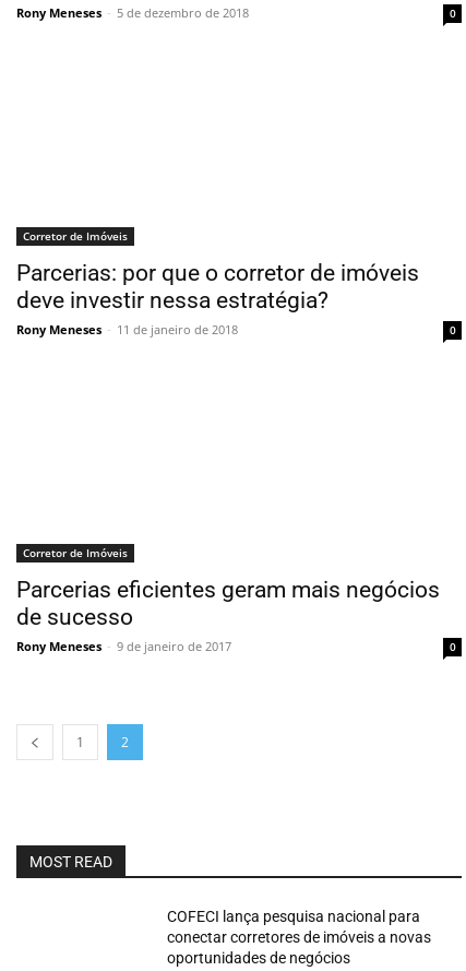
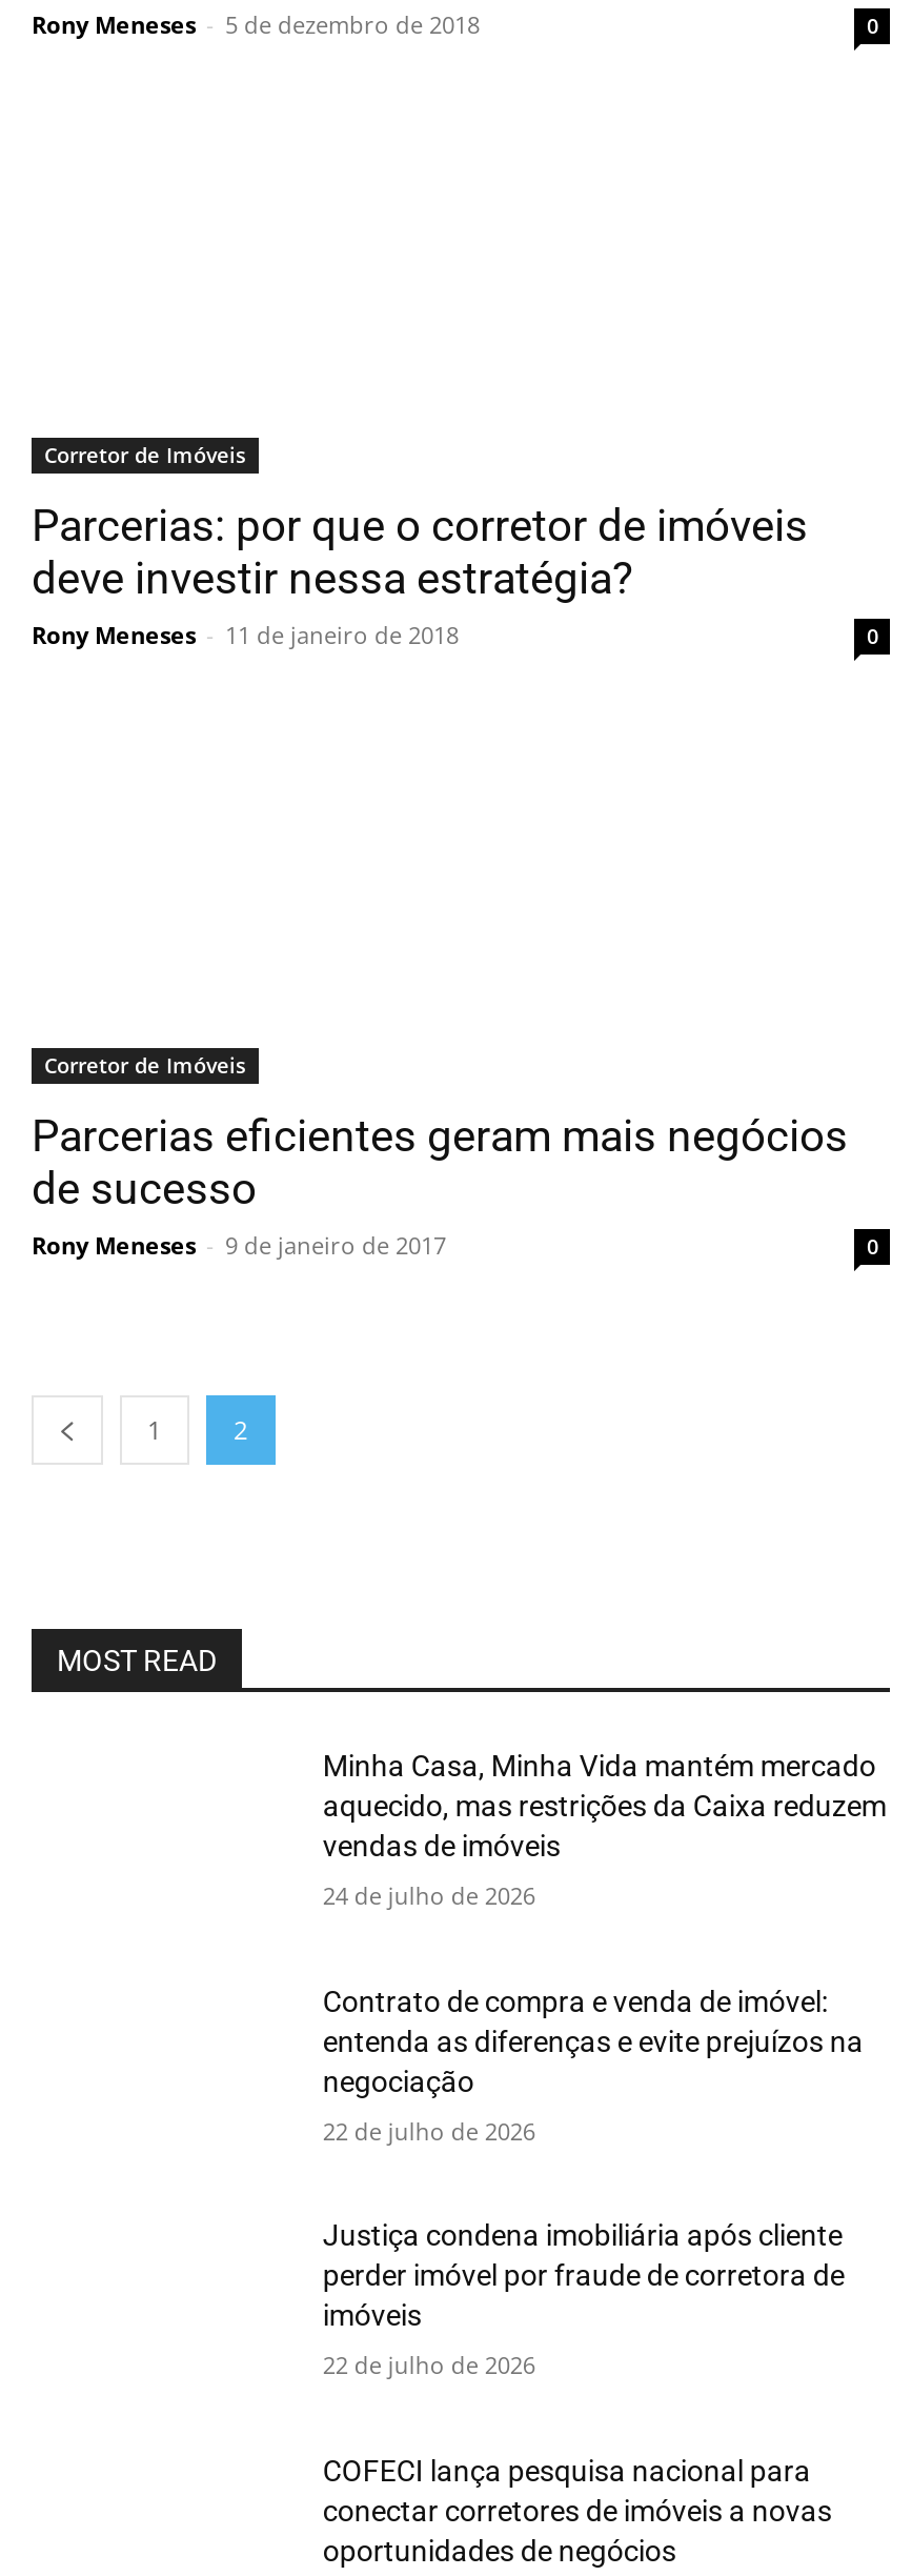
none -> [323,1749,887,2381] Minha Casa, Minha Vida mantém mercado | aquecido, mas restrições da Caixa reduzem | vendas de imóveis | 24 de julho de 2026 | Contrato de compra e venda de imóvel: | entenda as diferenças e evite prejuízos na | negociação | 22 de julho de 2026 | Justiça condena imobiliária após cliente | perder imóvel por fraude de corretora de | imóveis | 22 de julho de 2026

